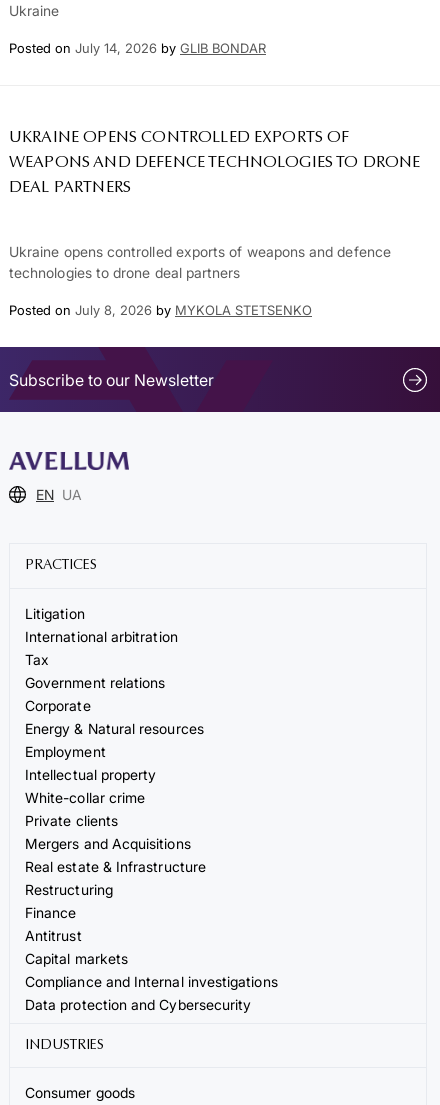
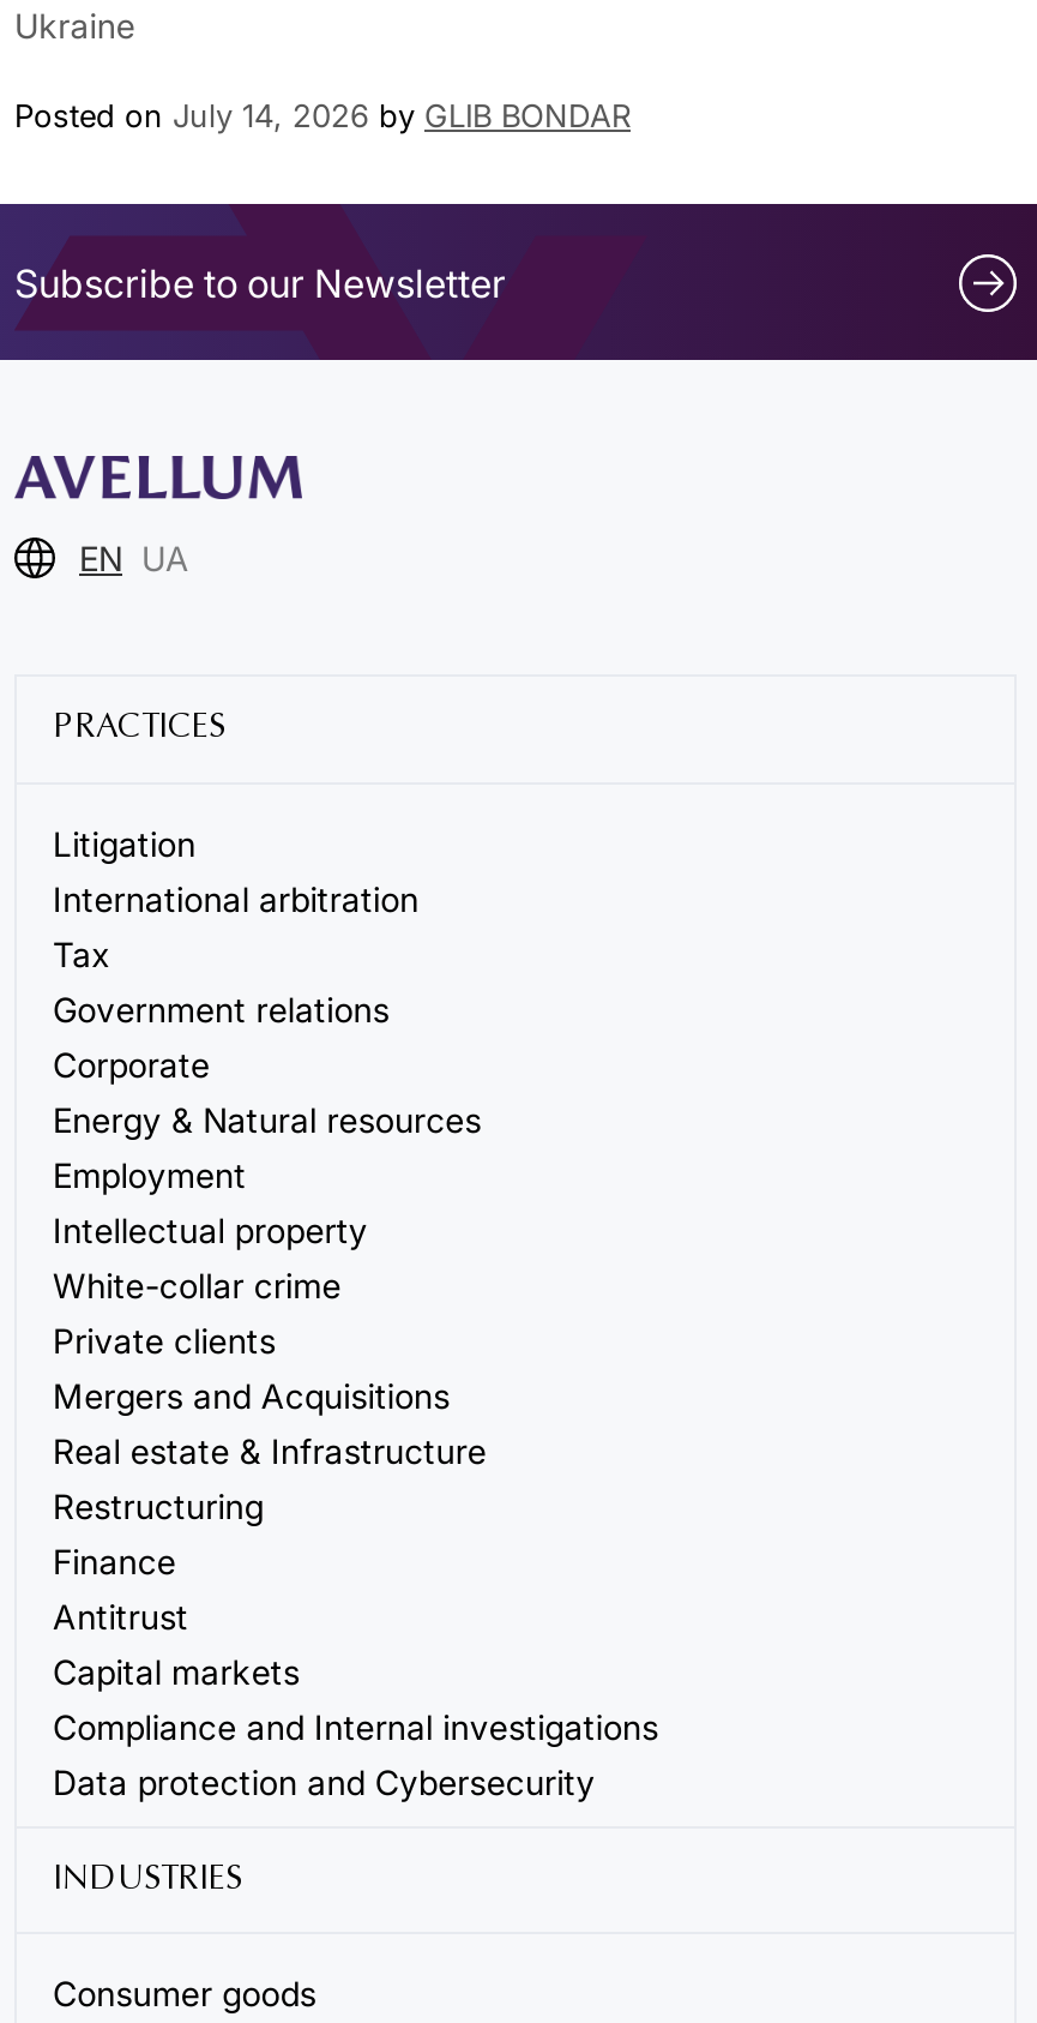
[9,130,421,196] UKRAINE OPENS CONTROLLED EXPORTS OF | WEAPONS AND DEFENCE TECHNOLOGIES TO DRONE | DEAL PARTNERS -> none
[9,243,391,318] Ukraine opens controlled exports of weapons and defence | technologies to drone deal partners | Posted on July 8, 2026 by MYKOLA STETSENKO -> none

